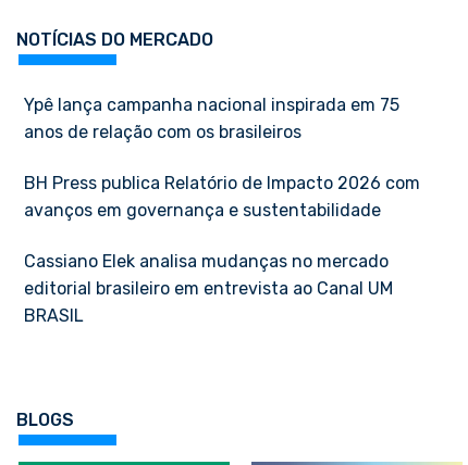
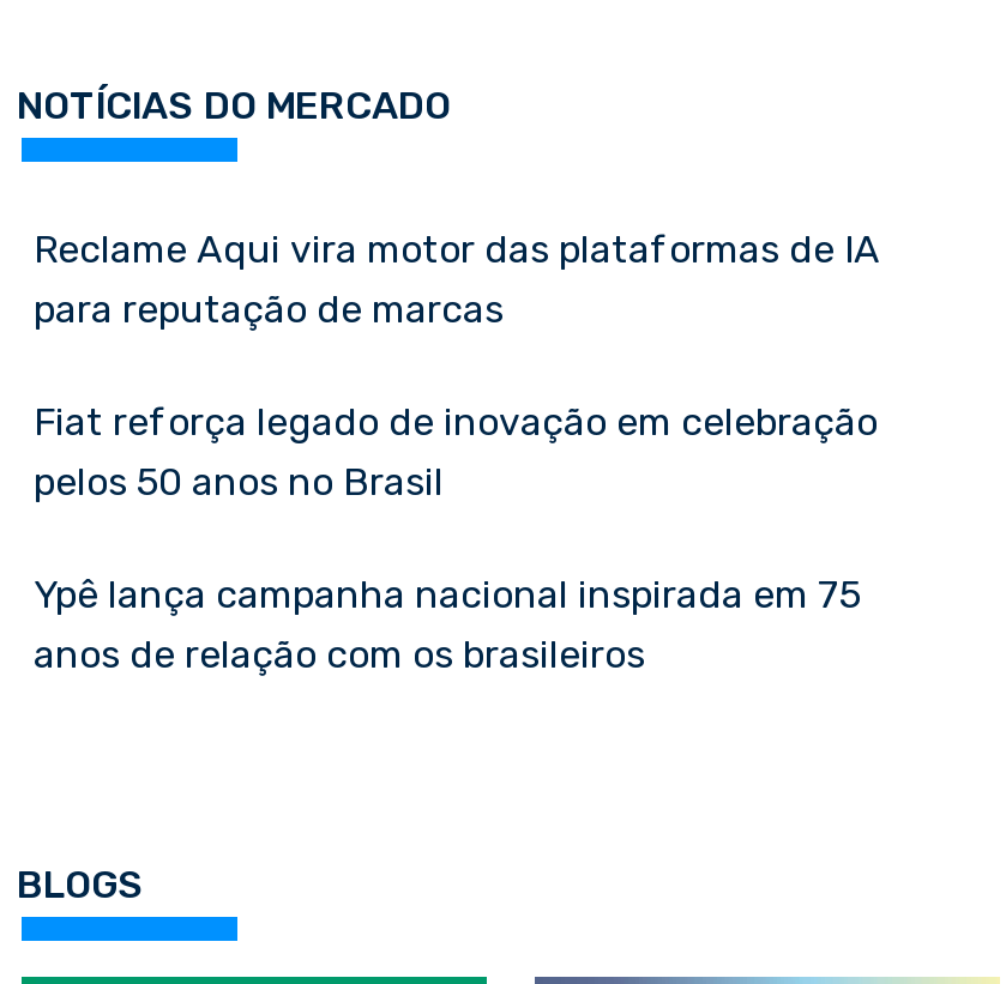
none -> [34,226,880,504] Reclame Aqui vira motor das plataformas de IA | para reputação de marcas | Fiat reforça legado de inovação em celebração | pelos 50 anos no Brasil
moved [24,94,399,142] -> [34,571,861,676]: Ypê lança campanha nacional inspirada em 75 | anos de relação com os brasileiros
[24,172,420,326] BH Press publica Relatório de Impacto 2026 com | avanços em governança e sustentabilidade | Cassiano Elek analisa mudanças no mercado | editorial brasileiro em entrevista ao Canal UM | BRASIL -> none

